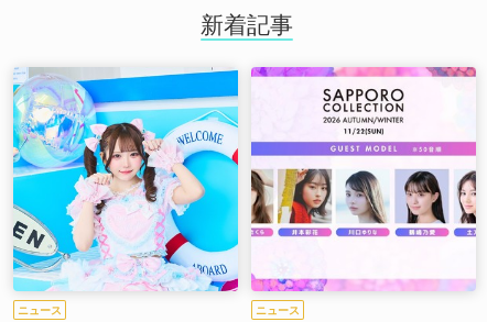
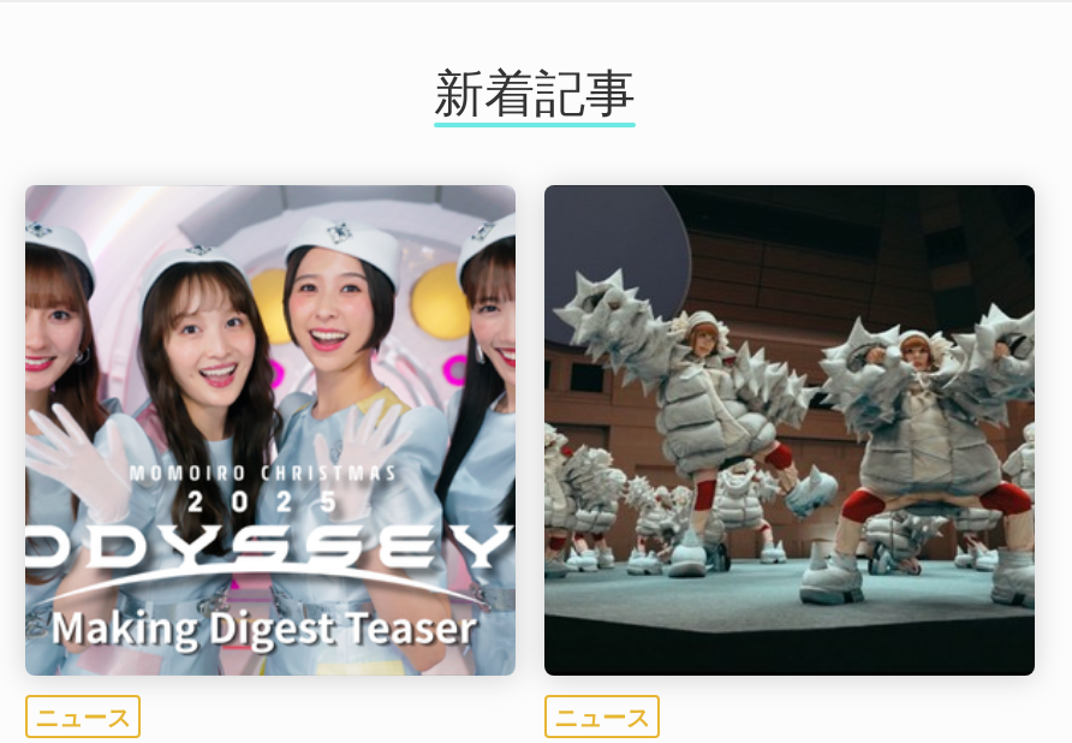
[12,67,239,292] [image] -> [23,183,518,678] [image]
[250,66,477,291] [image] -> [542,183,1037,678] [image]

